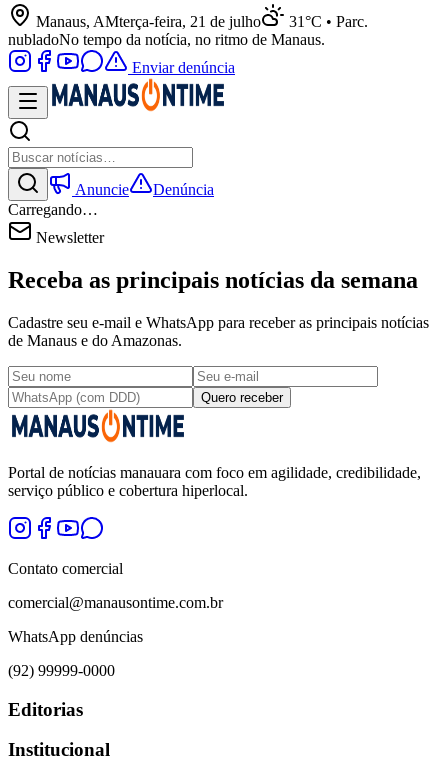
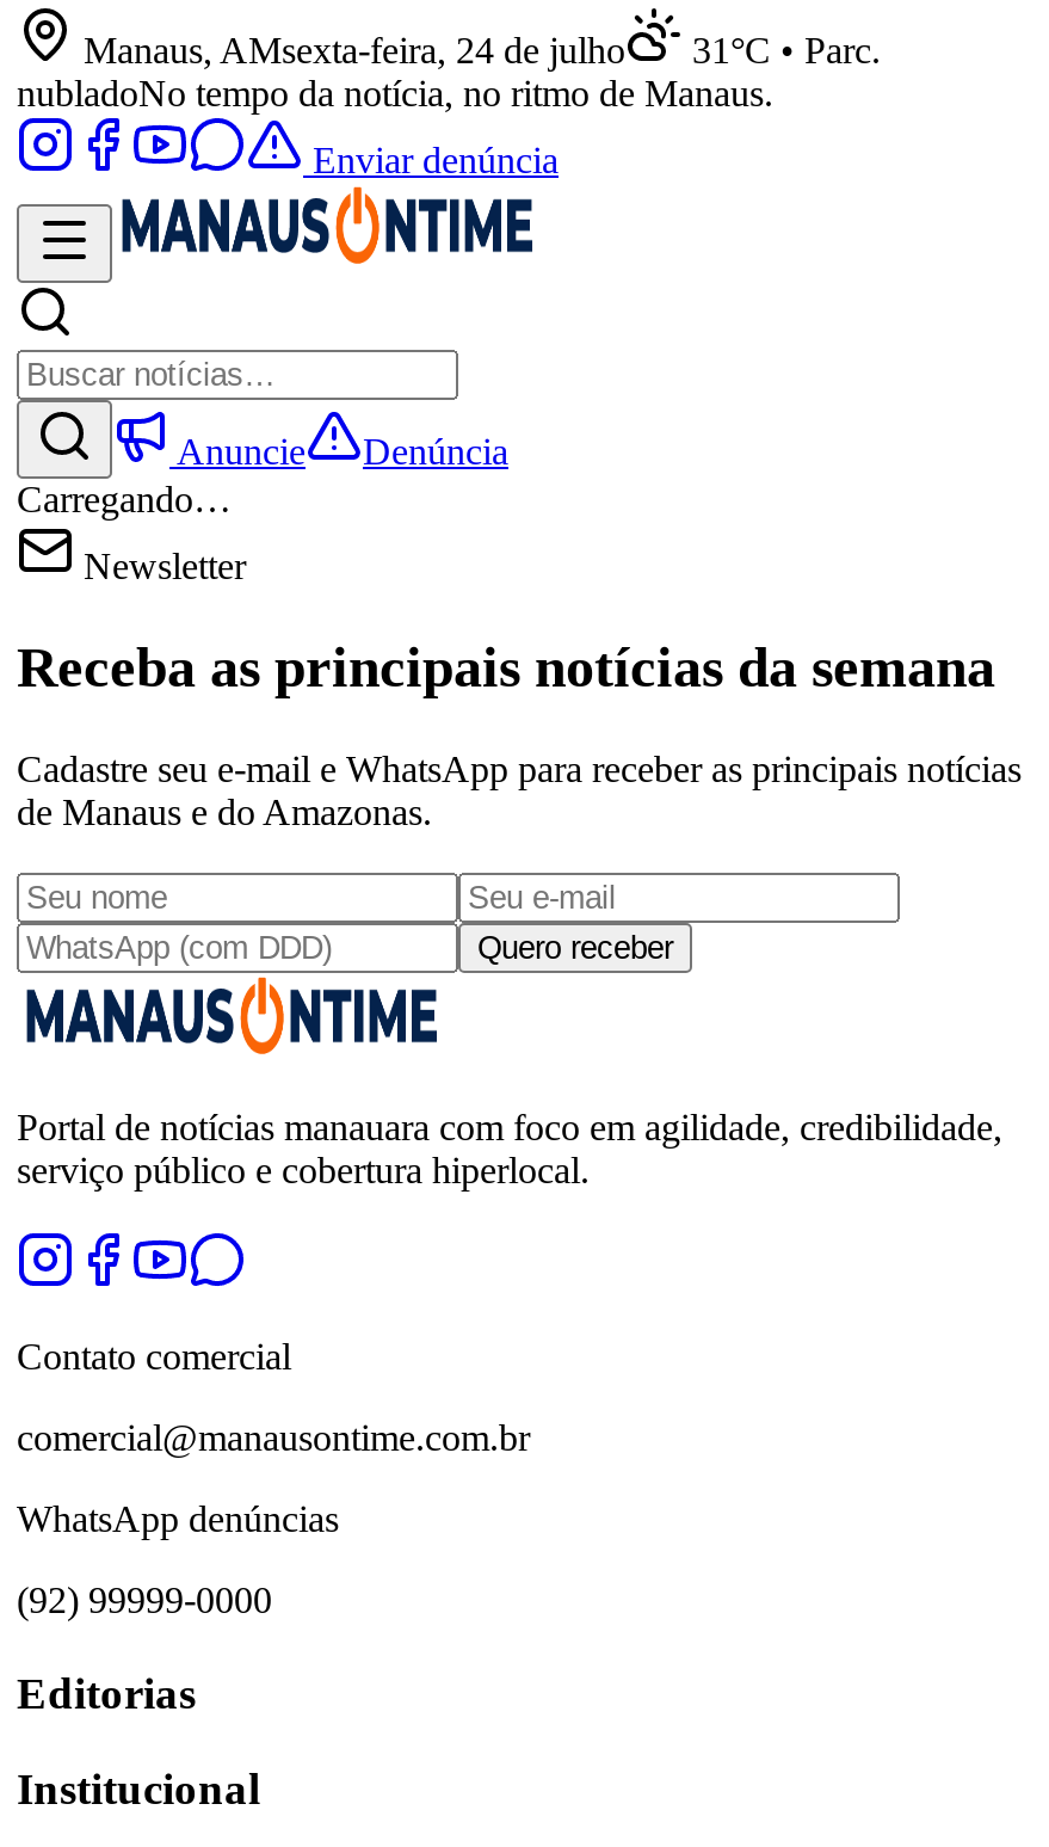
[32,13,261,30] Manaus, AMterça-feira, 21 de julho -> [74,30,625,70] Manaus, AMsexta-feira, 24 de julho

